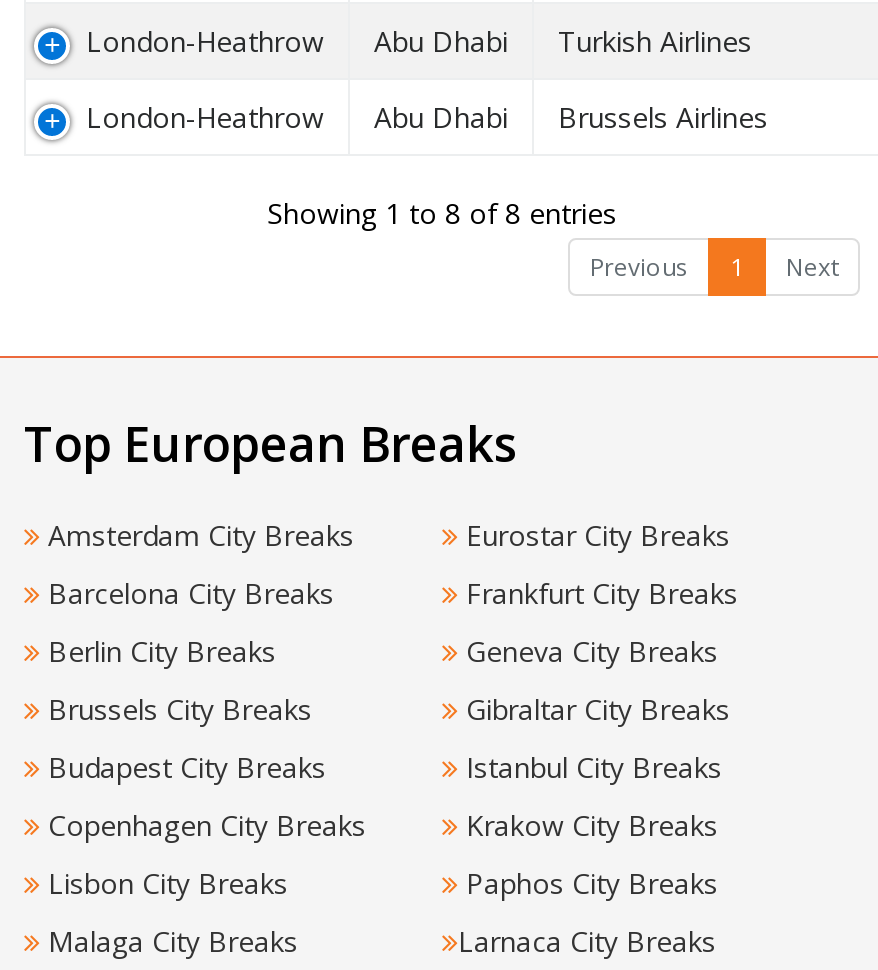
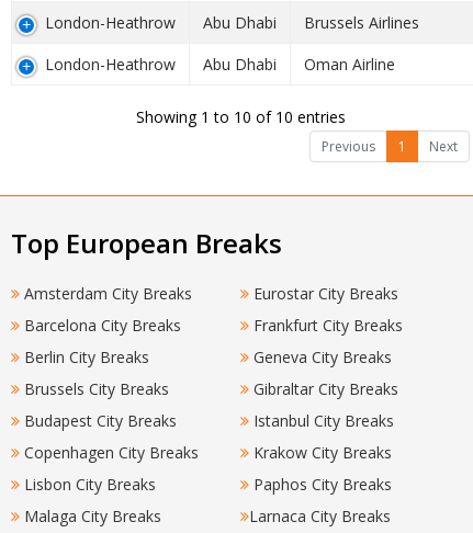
[558,22,752,60] Turkish Airlines -> none
moved [558,98,768,136] -> [304,12,419,33]: Brussels Airlines
none -> [304,54,395,75] Oman Airline
[267,194,617,232] Showing 1 to 8 of 8 entries -> [136,106,345,127] Showing 1 to 10 of 10 entries

